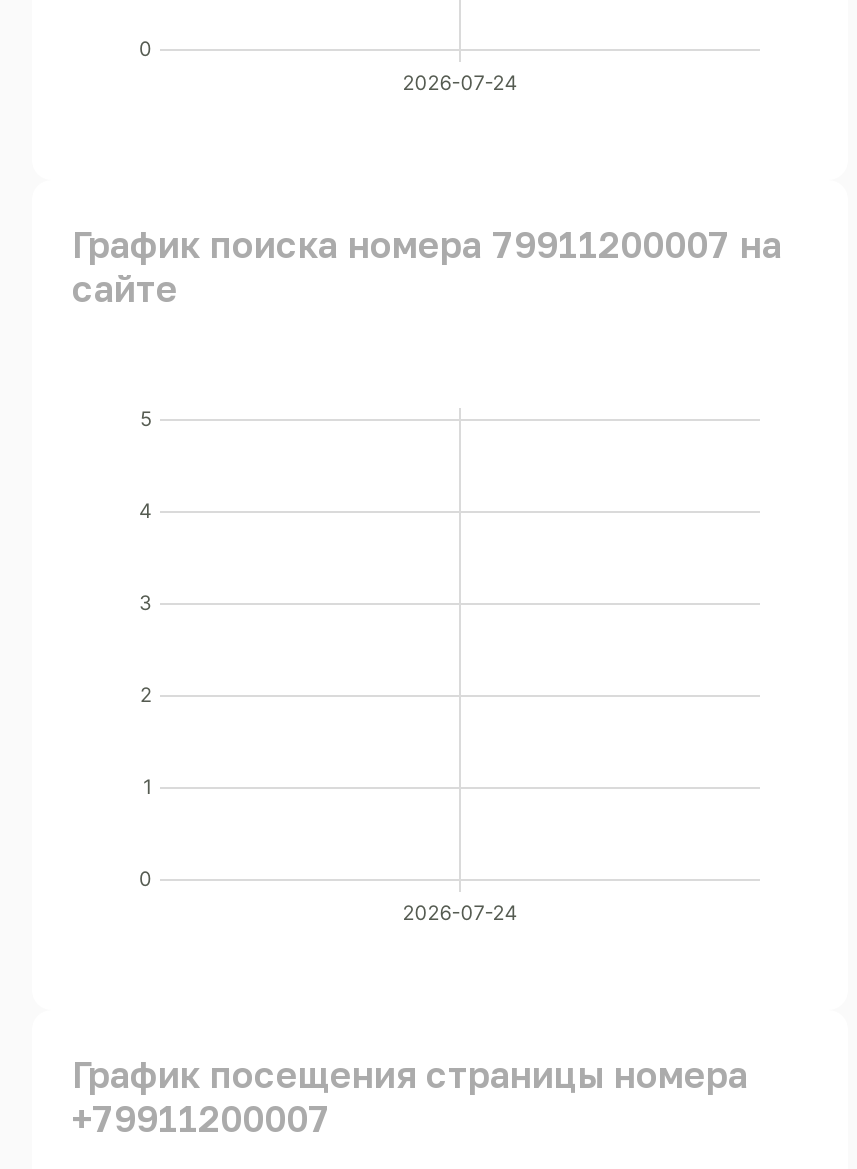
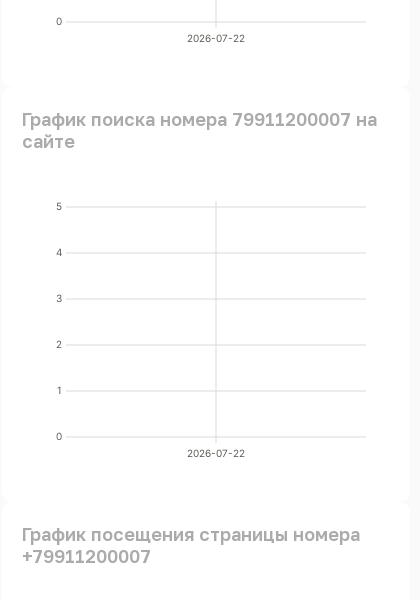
[402,71,518,95] 2026-07-24 -> [187,32,245,44] 2026-07-22
[402,901,518,925] 2026-07-24 -> [187,447,245,459] 2026-07-22

